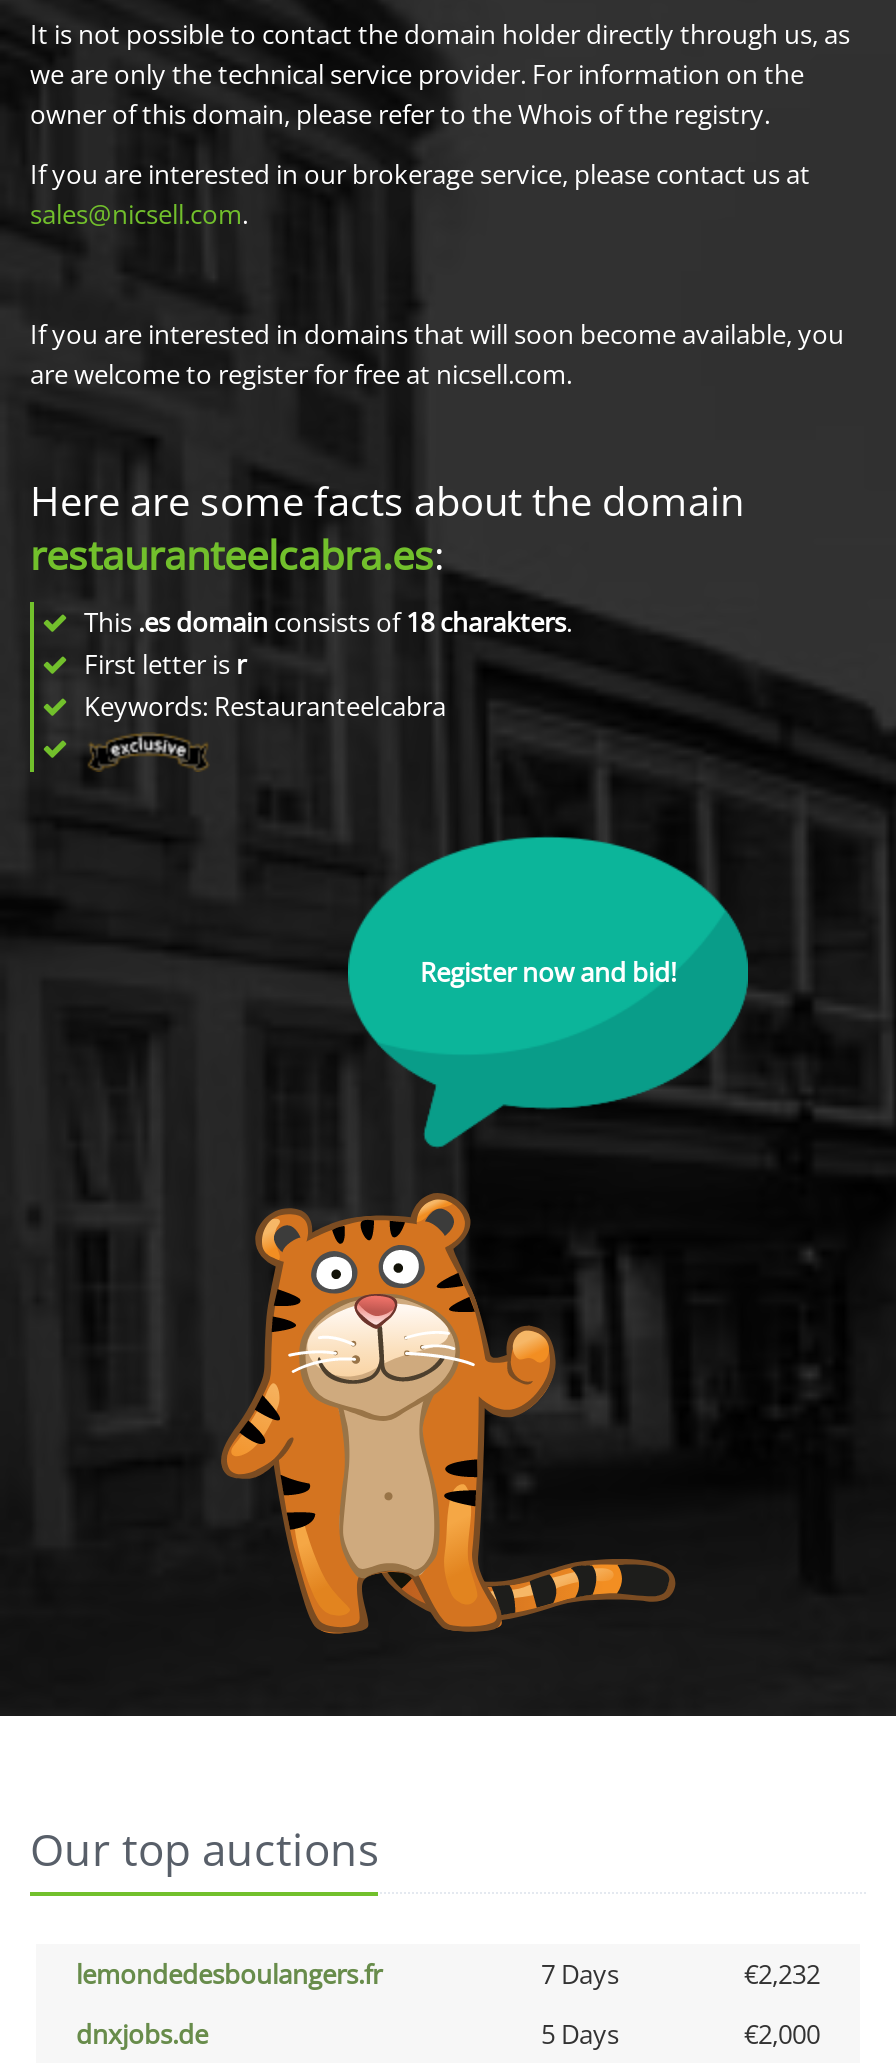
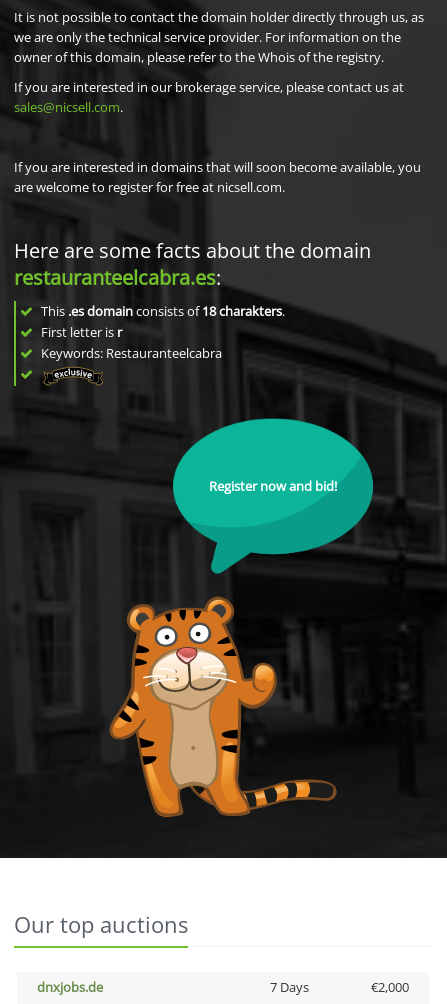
[76,1955,820,1991] lemondedesboulangers.fr | 7 Days | €2,232 -> none
[541,2015,619,2051] 5 Days -> [269,977,308,995] 7 Days

